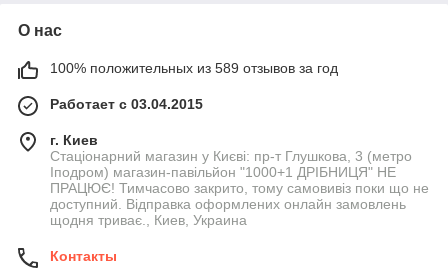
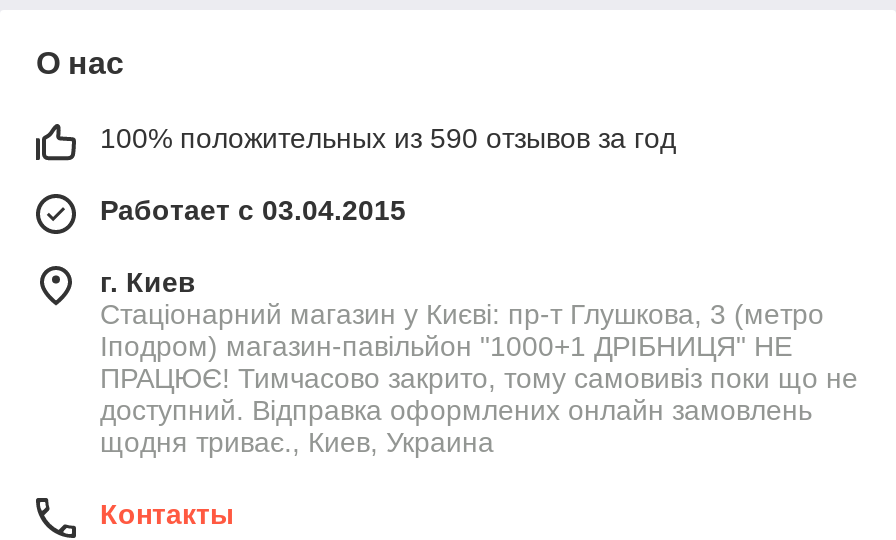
[50,60,338,76] 100% положительных из 589 отзывов за год -> [100,122,676,154] 100% положительных из 590 отзывов за год

